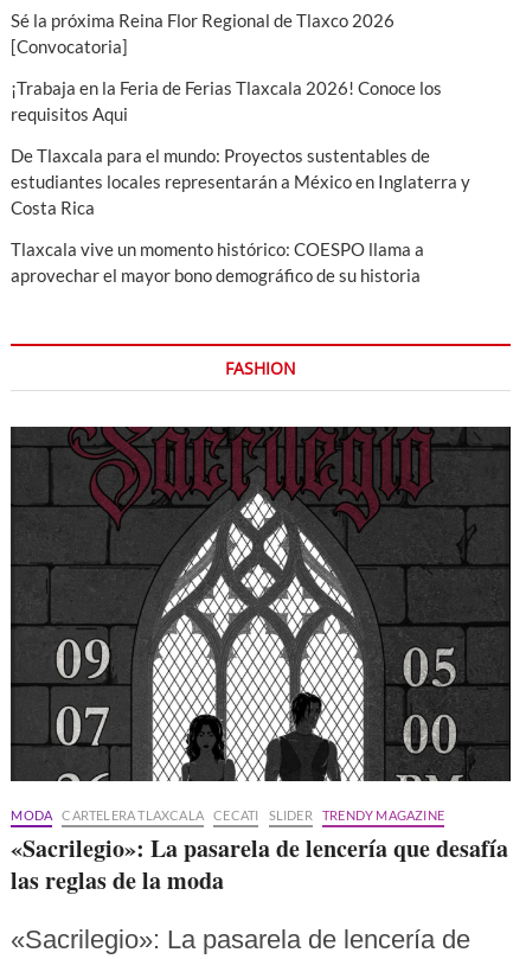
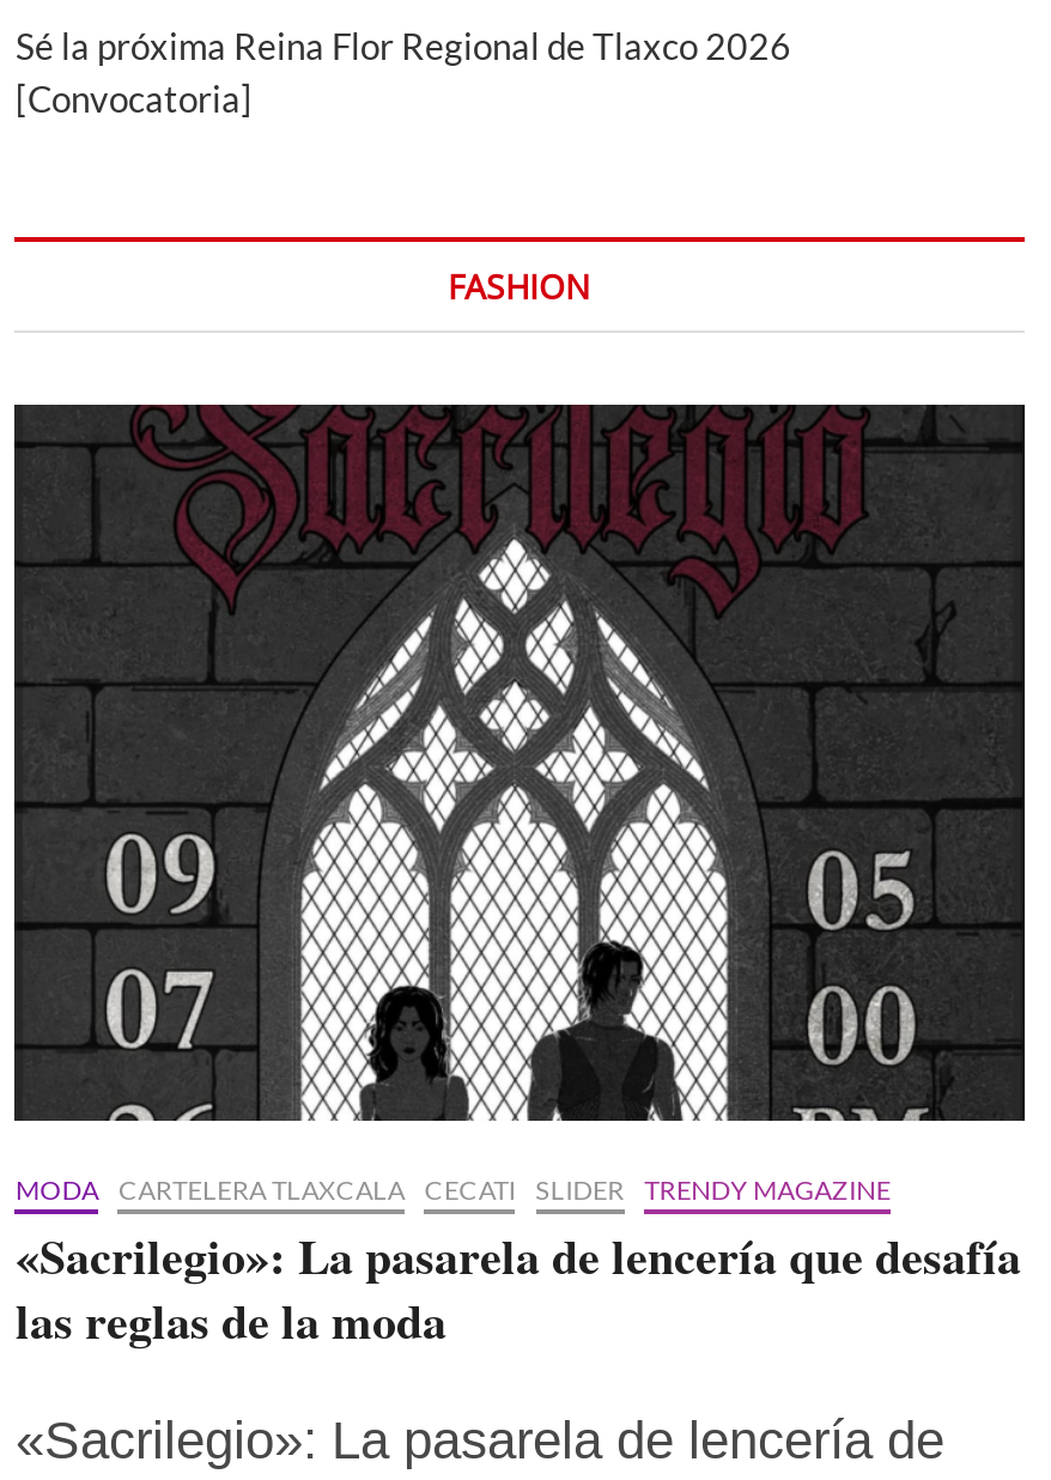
[11,77,471,286] ¡Trabaja en la Feria de Ferias Tlaxcala 2026! Conoce los | requisitos Aqui | De Tlaxcala para el mundo: Proyectos sustentables de | estudiantes locales representarán a México en Inglaterra y | Costa Rica | Tlaxcala vive un momento histórico: COESPO llama a | aprovechar el mayor bono demográfico de su historia -> none

